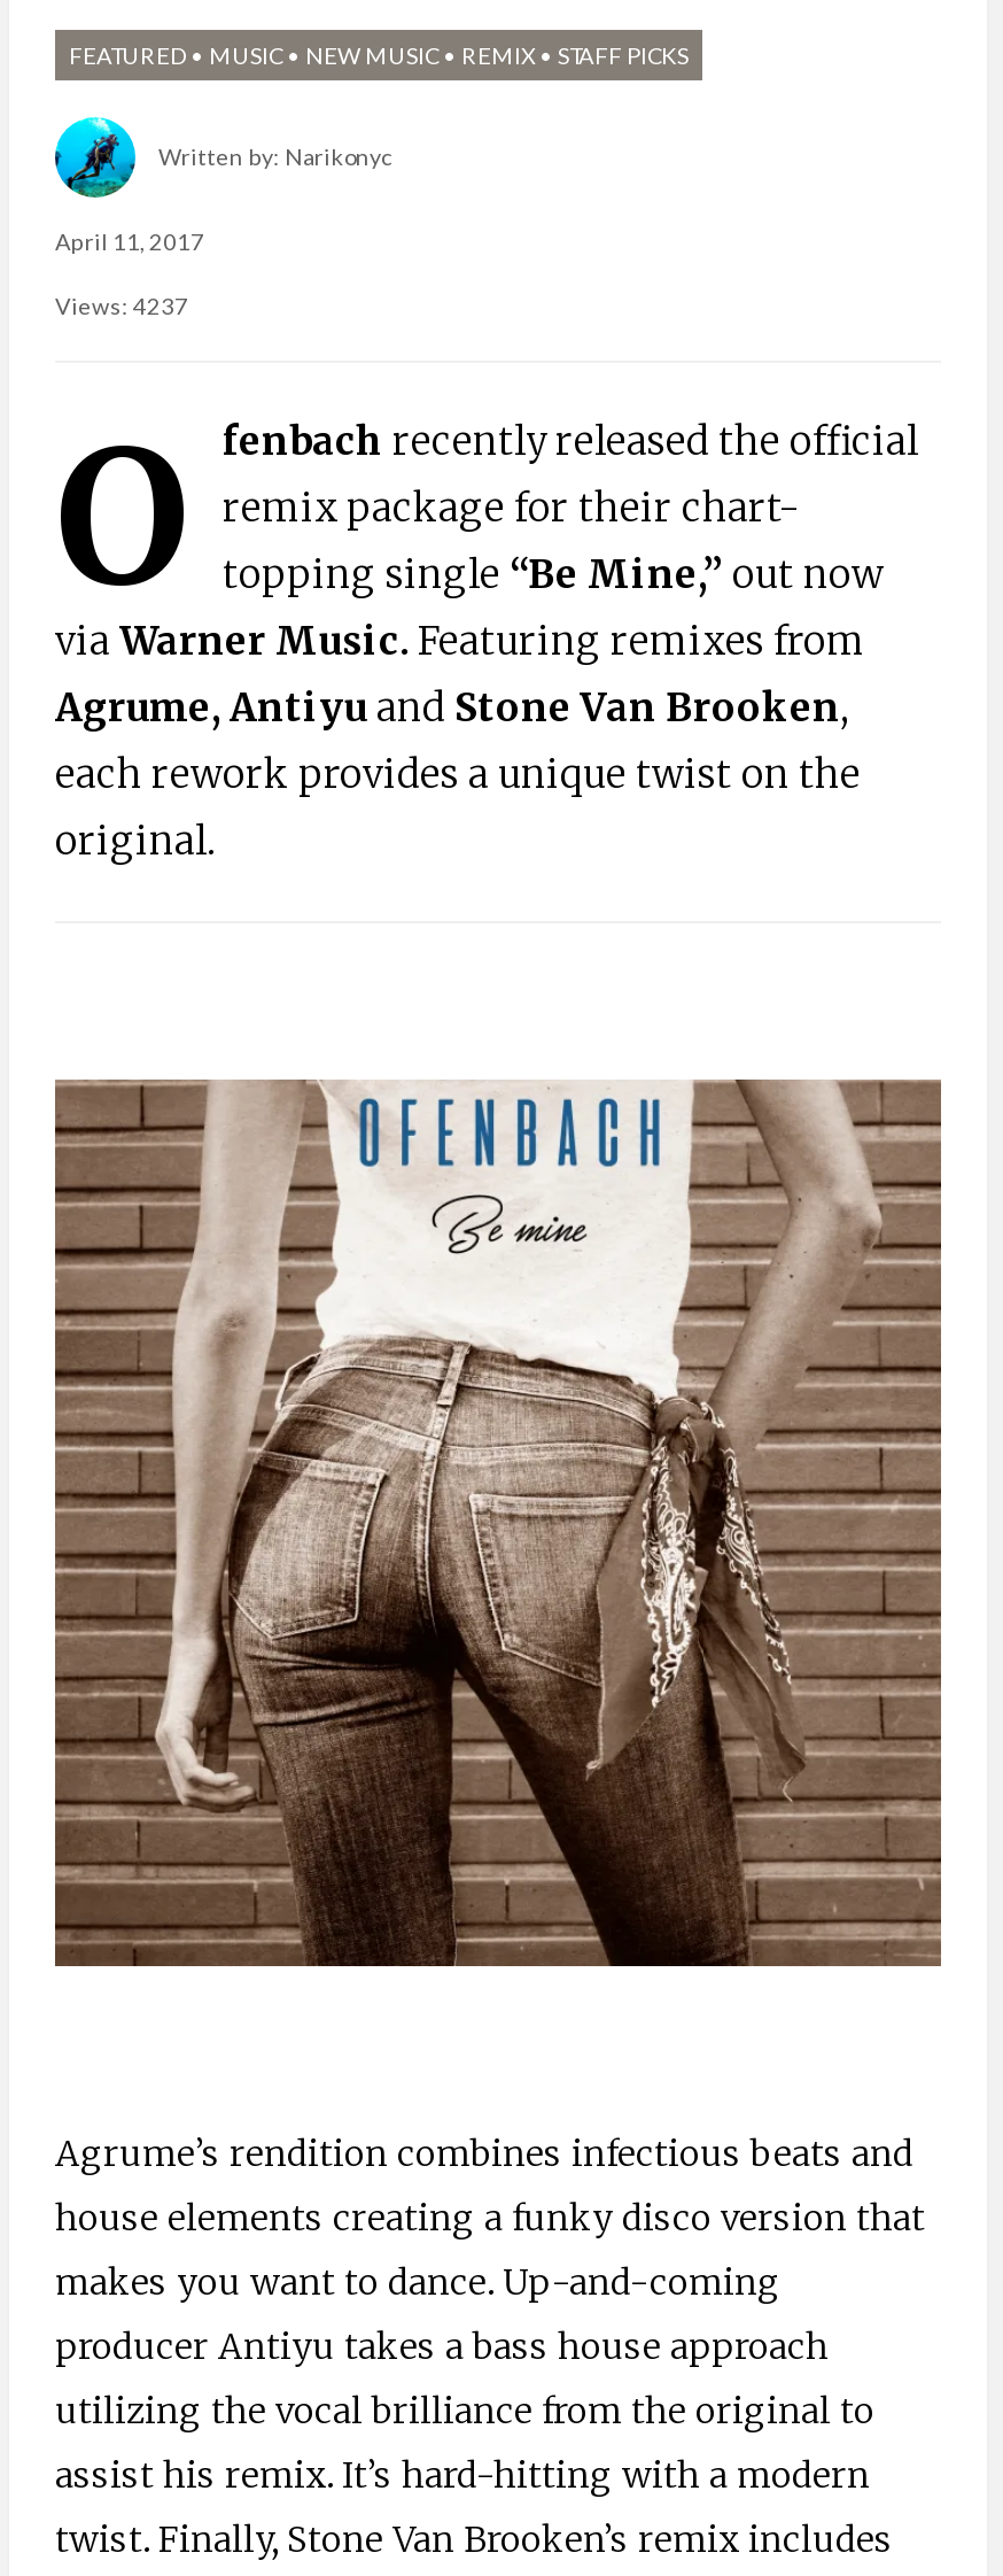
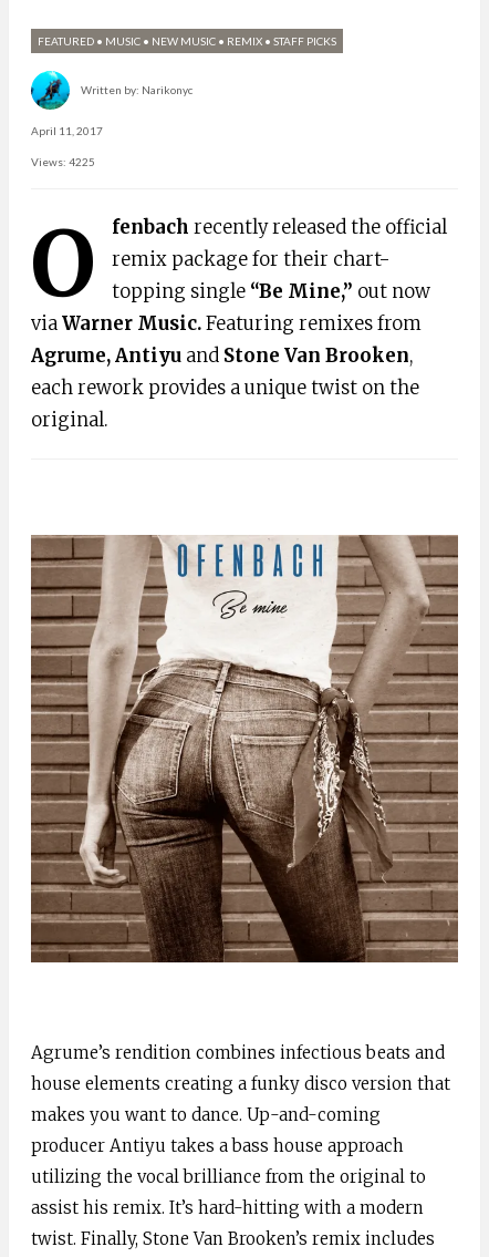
[55,292,188,320] Views: 4237 -> [31,155,95,169] Views: 4225

